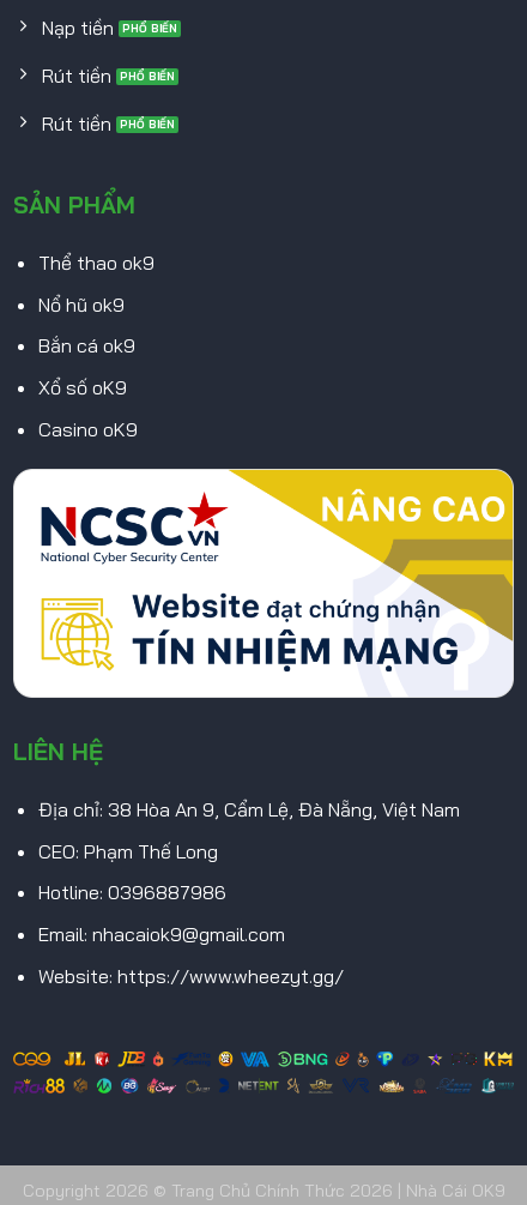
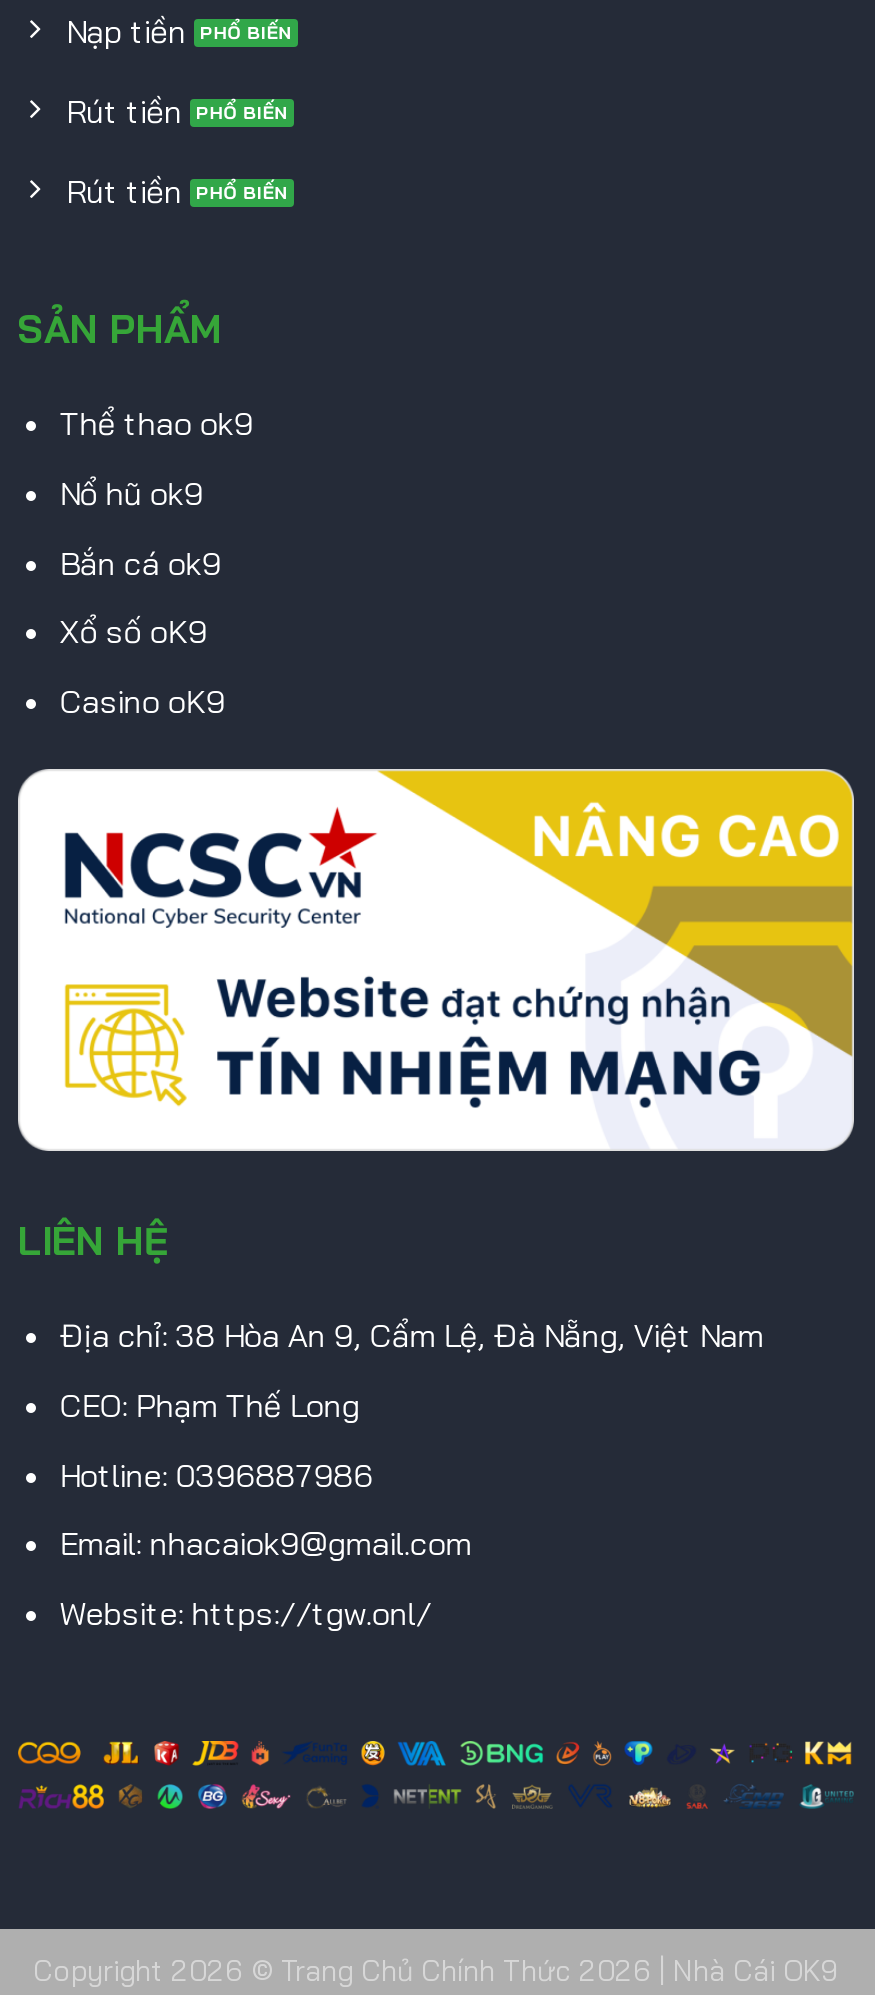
[38,963,344,987] Website: https://www.wheezyt.gg/ -> [60,1593,432,1633] Website: https://tgw.onl/

